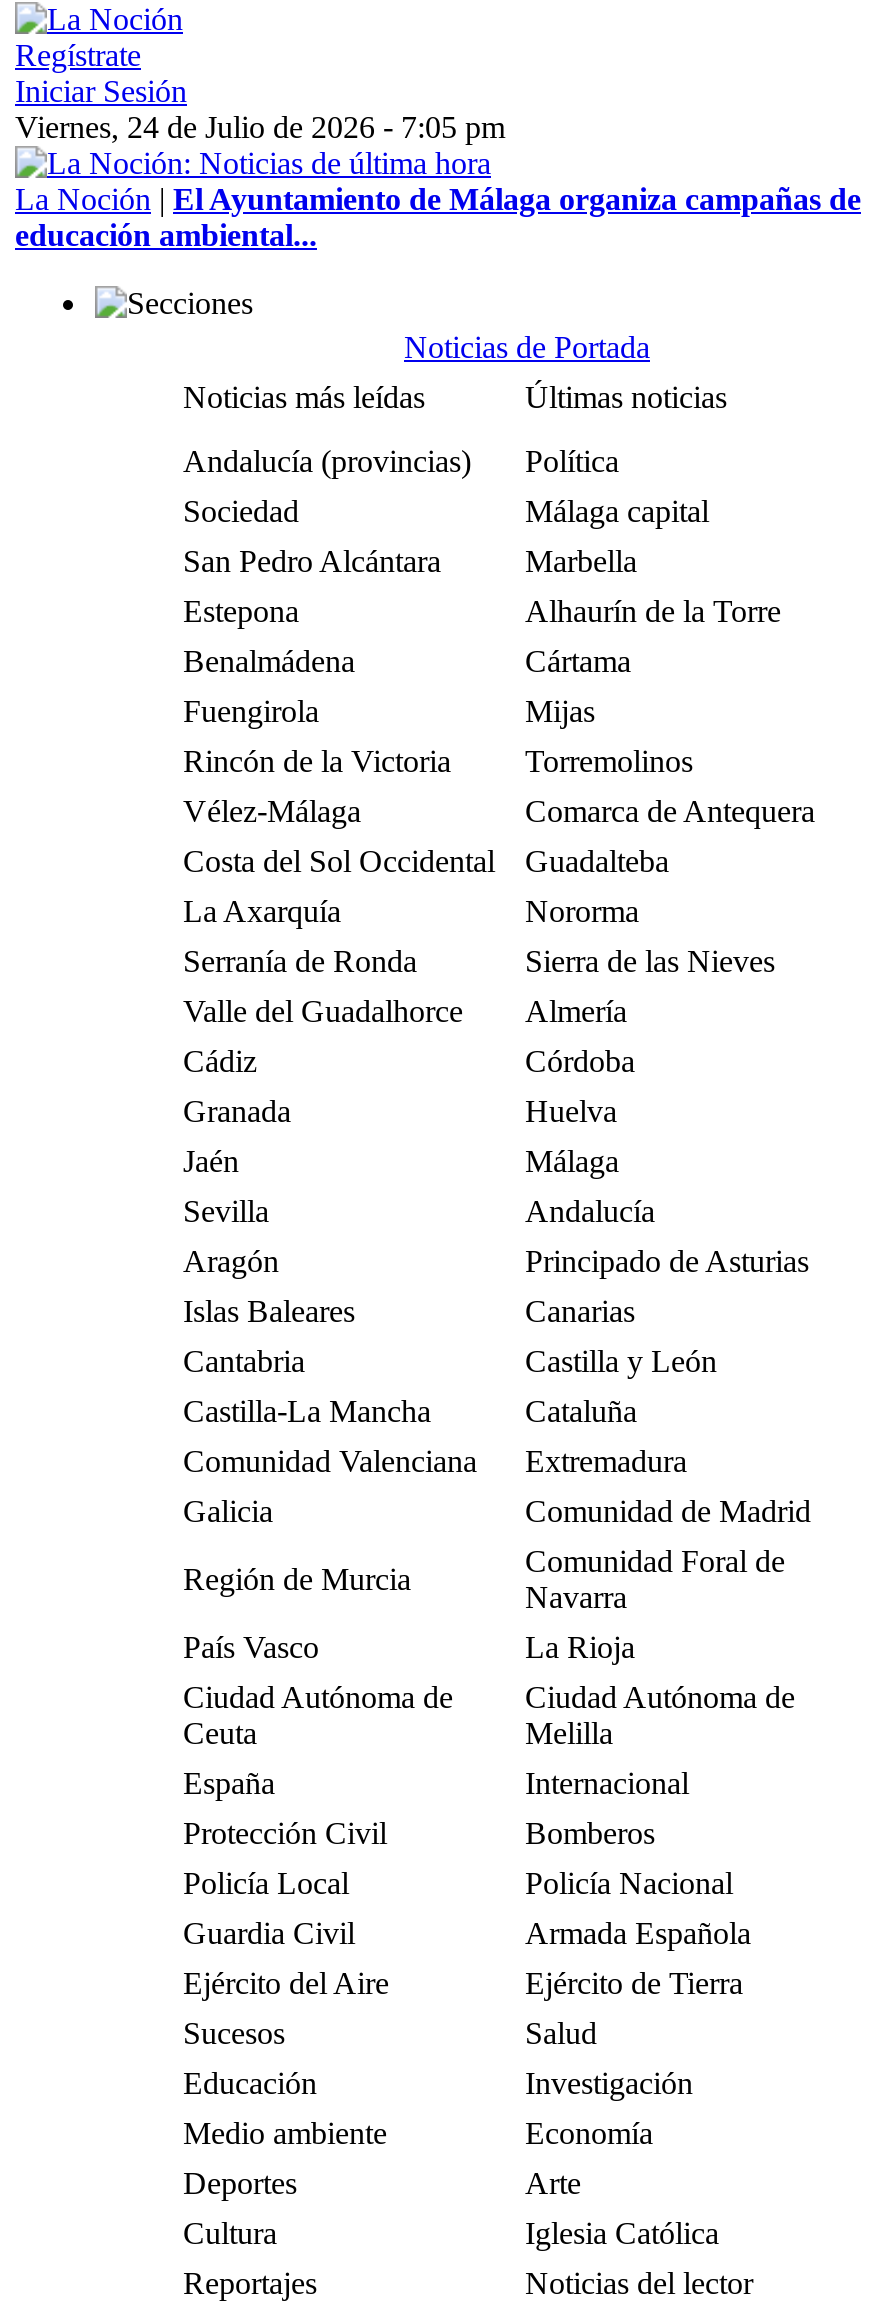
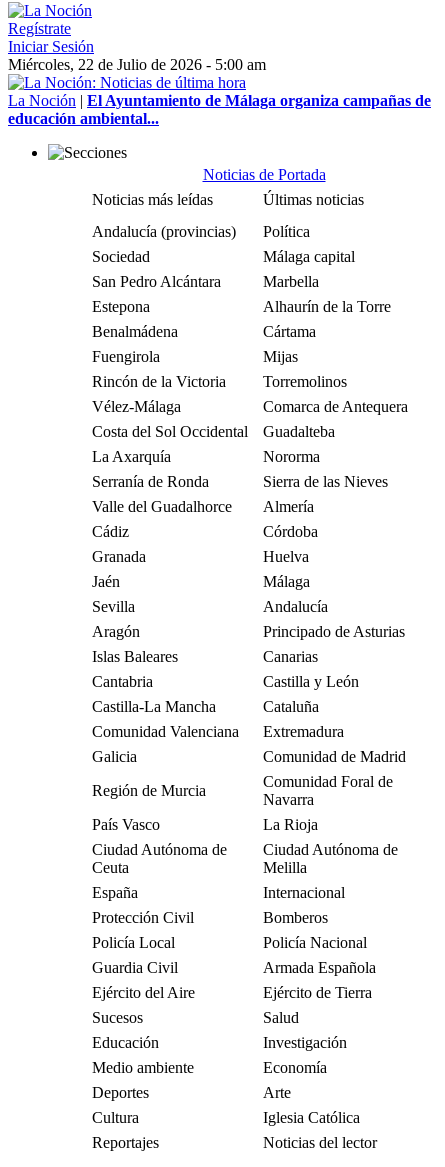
[15,110,505,144] Viernes, 24 de Julio de 2026 - 7:05 pm -> [8,56,266,73] Miércoles, 22 de Julio de 2026 - 5:00 am

